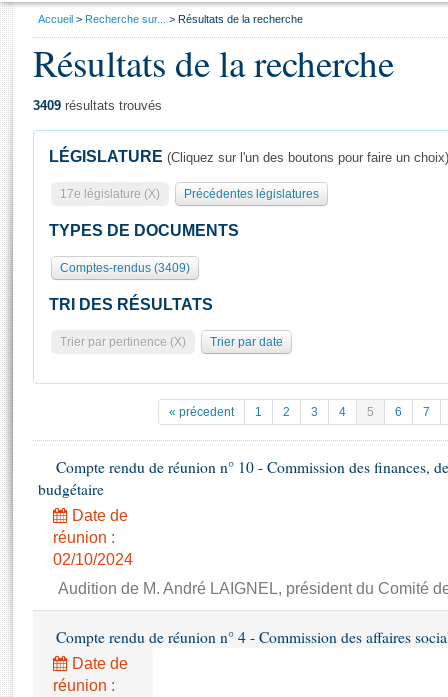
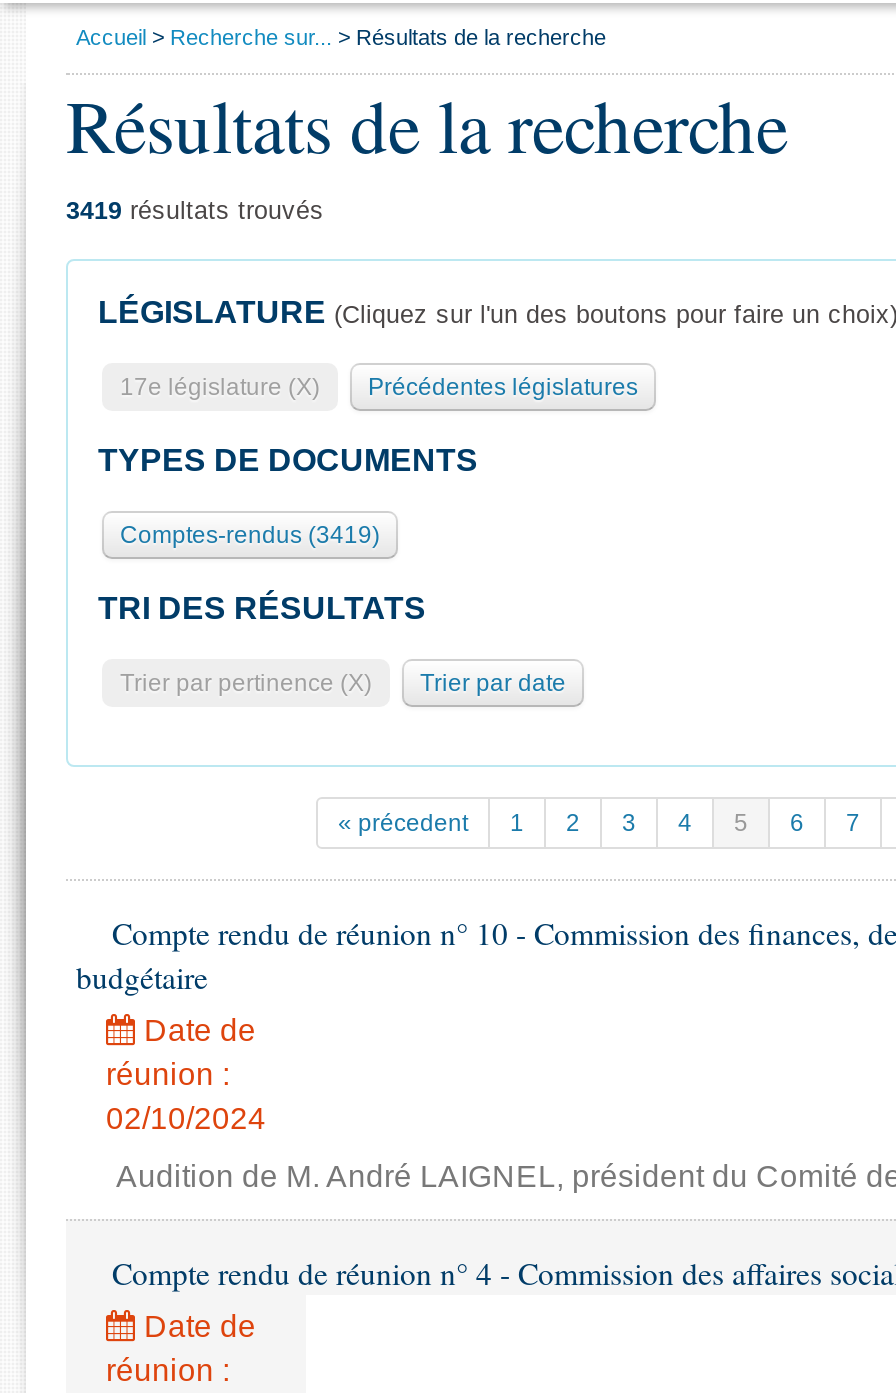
[33,99,162,113] 3409 résultats trouvés -> [66,197,324,225] 3419 résultats trouvés
[60,261,190,275] Comptes-rendus (3409) -> [120,521,380,549] Comptes-rendus (3419)

